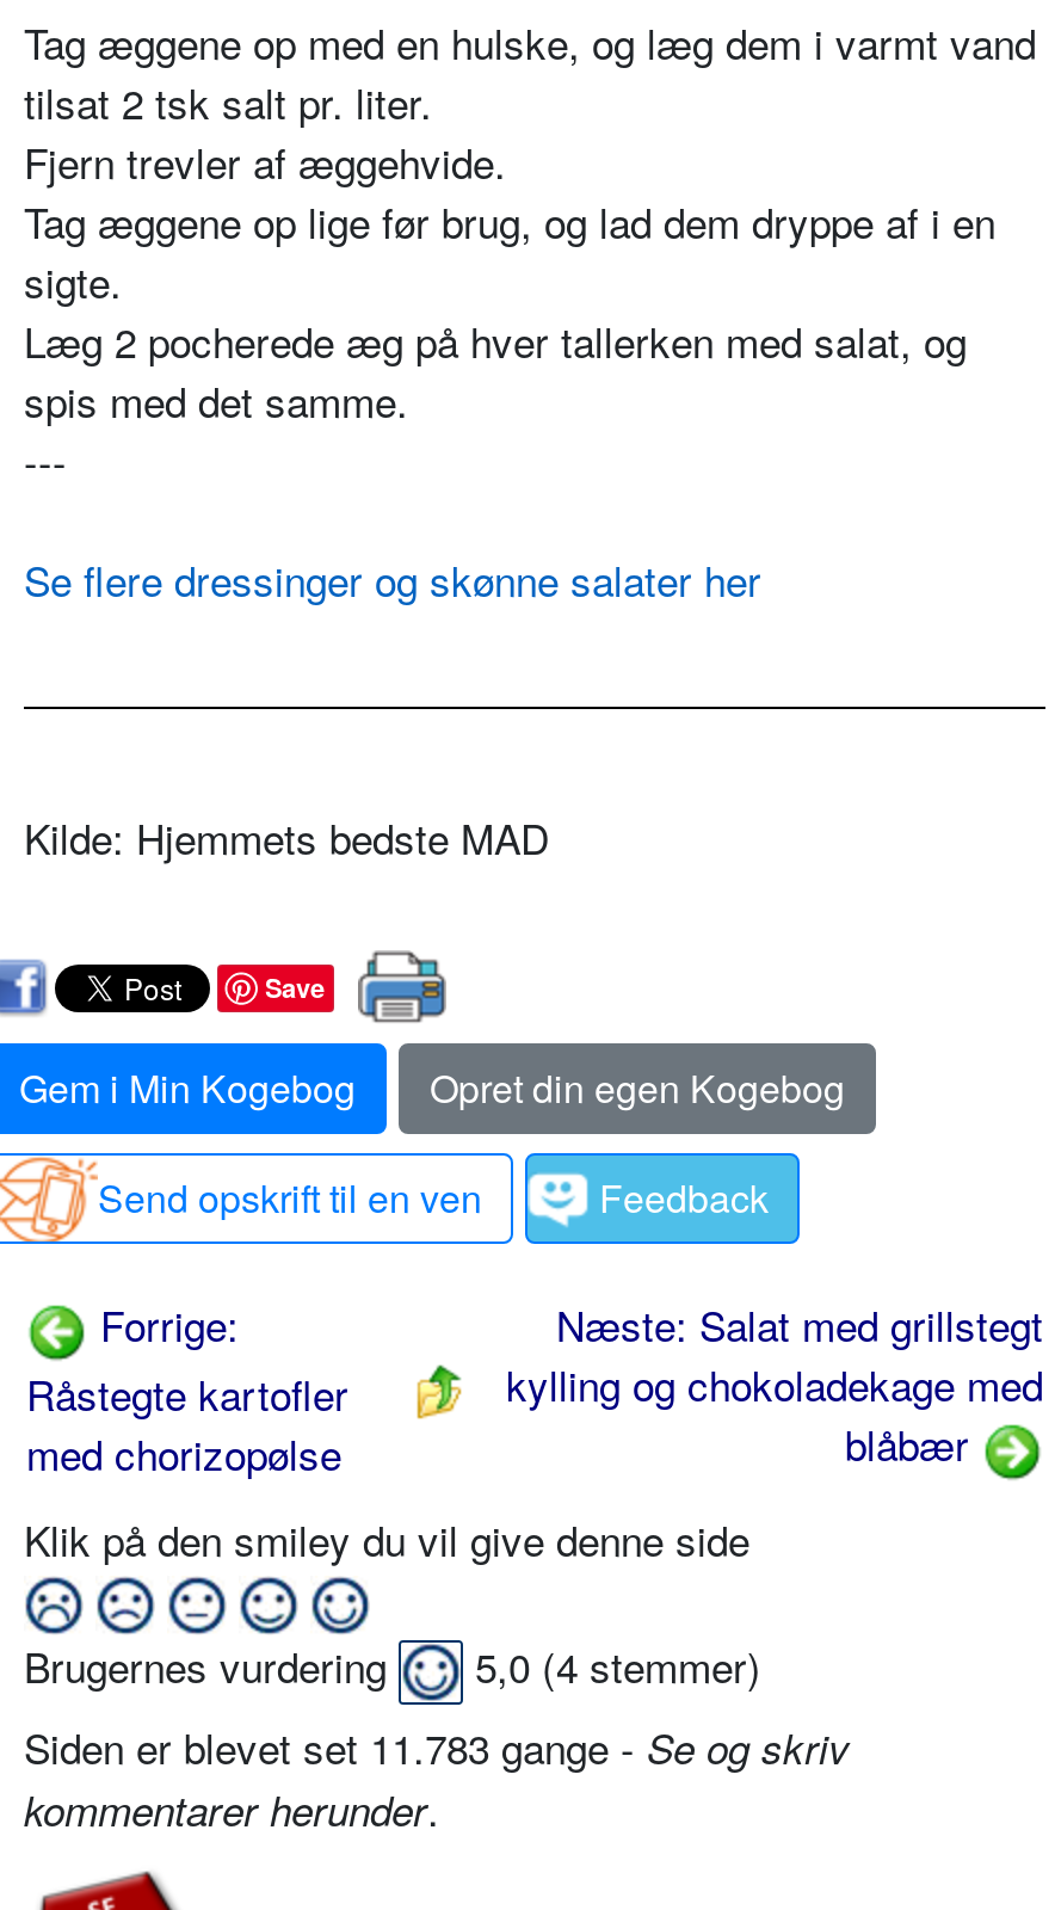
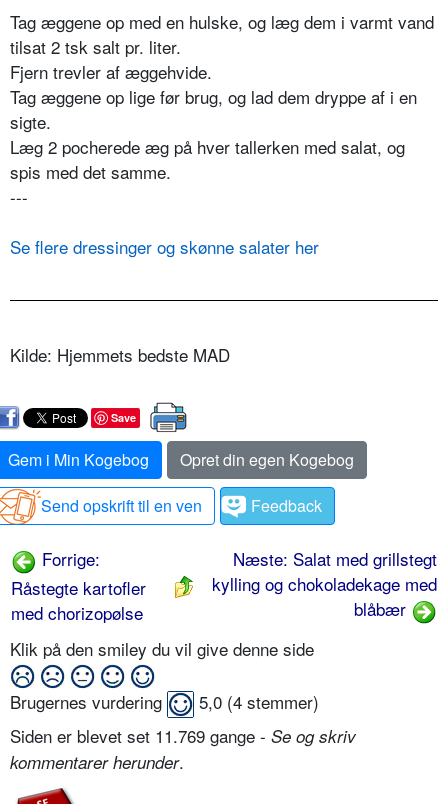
[24,1717,850,1777] Siden er blevet set 11.783 gange - Se og skriv -> [10,723,356,748] Siden er blevet set 11.769 gange - Se og skriv

